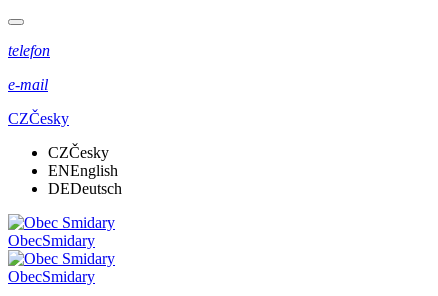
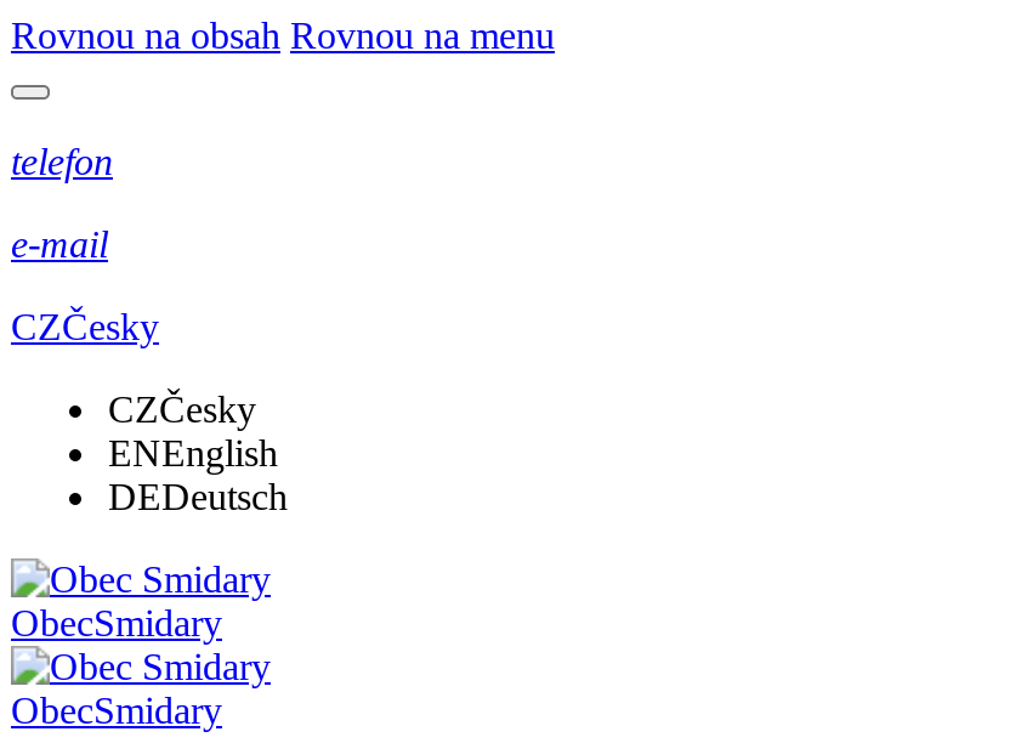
none -> [11,15,555,56] Rovnou na obsah Rovnou na menu

